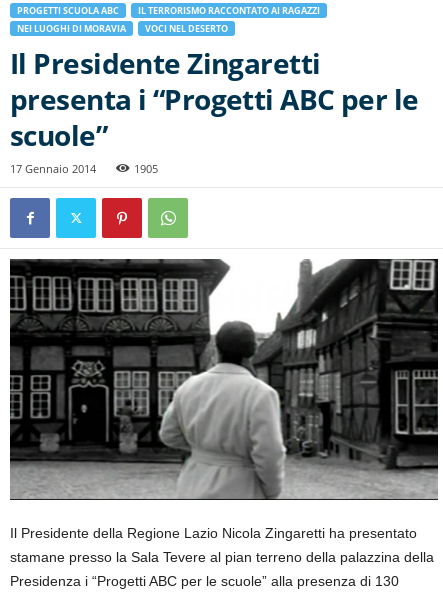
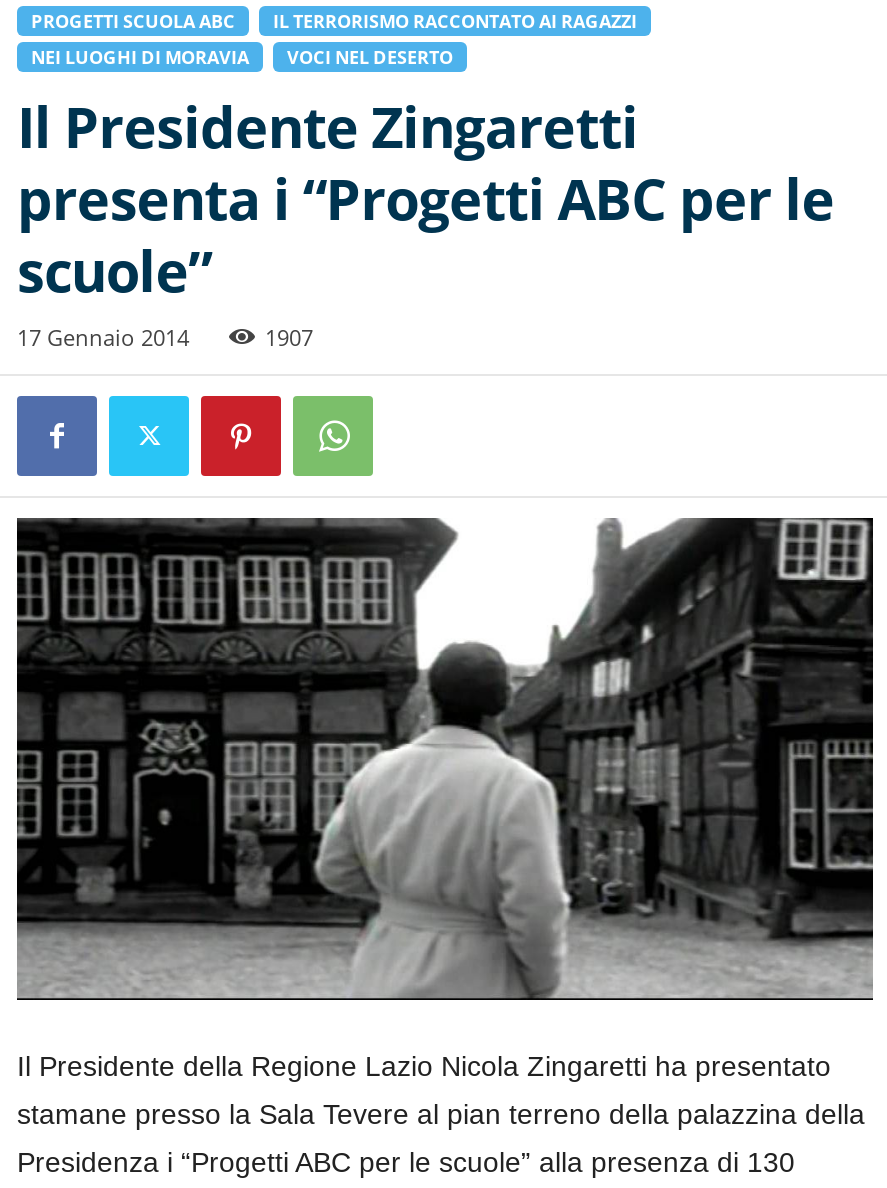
[134,161,158,176] 1905 -> [265,322,313,352] 1907

